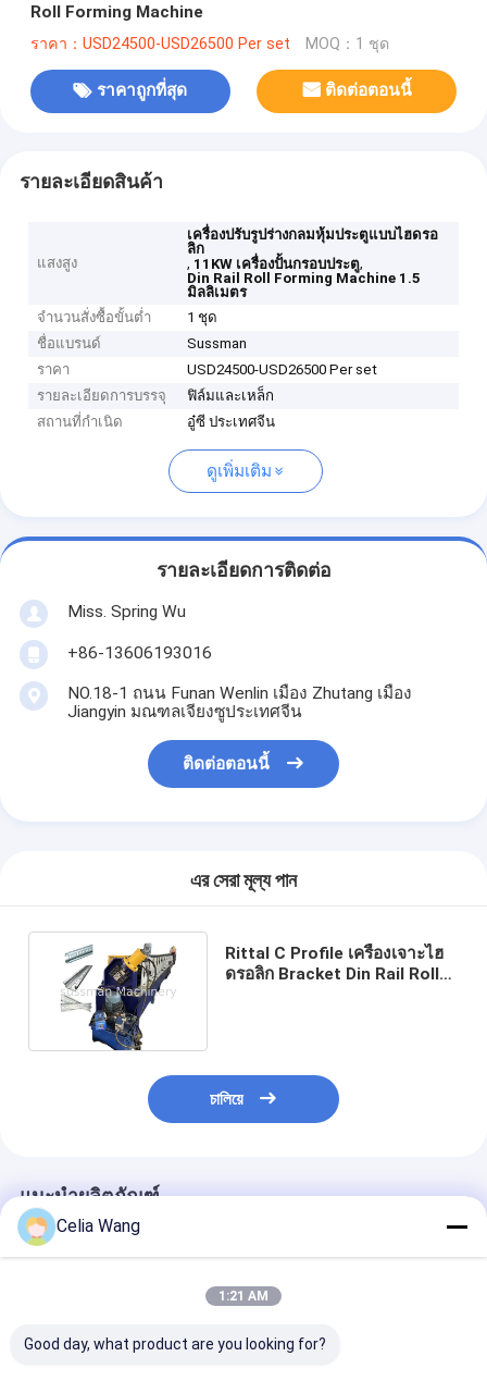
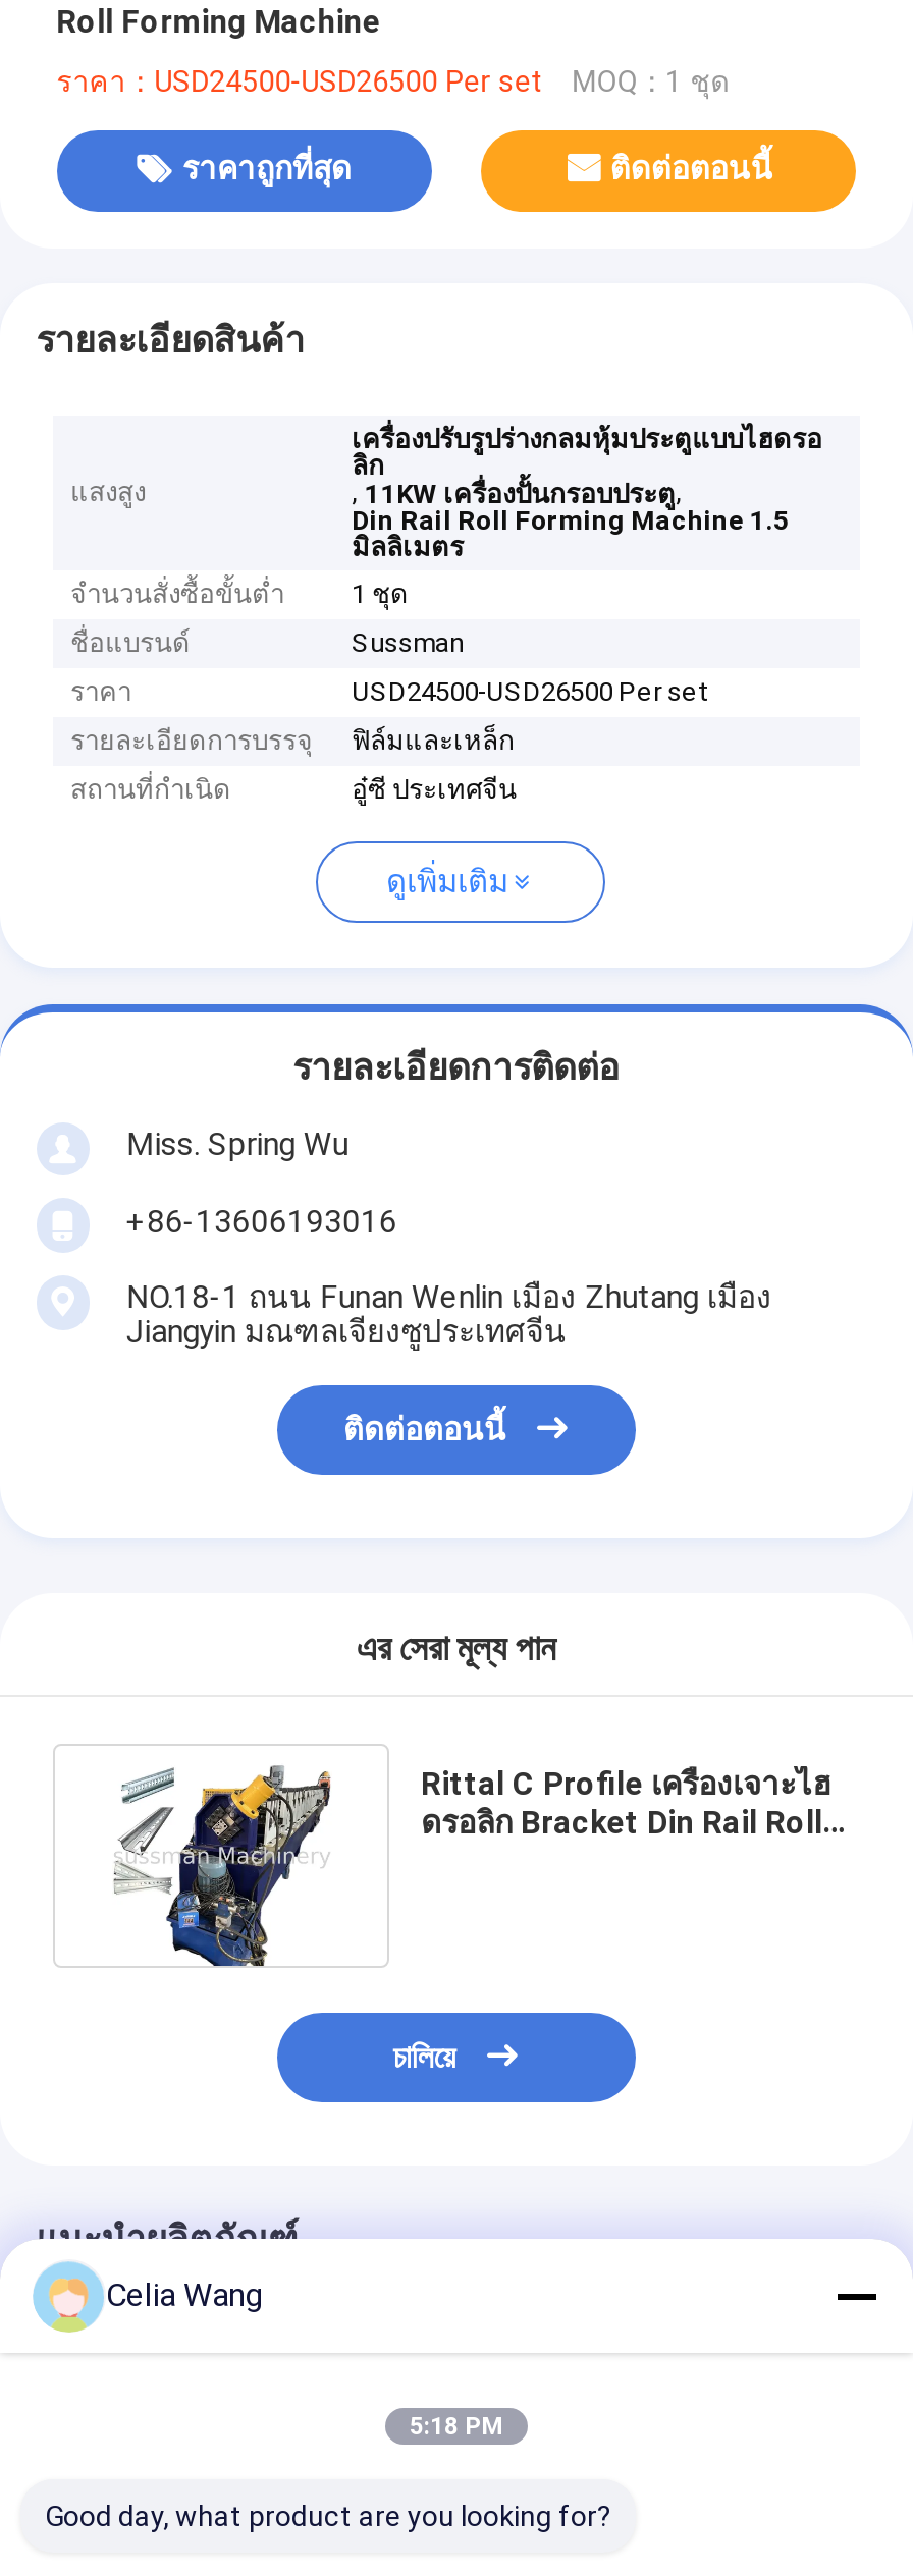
[218,1288,269,1304] 1:21 AM -> [410,2412,503,2441] 5:18 PM

